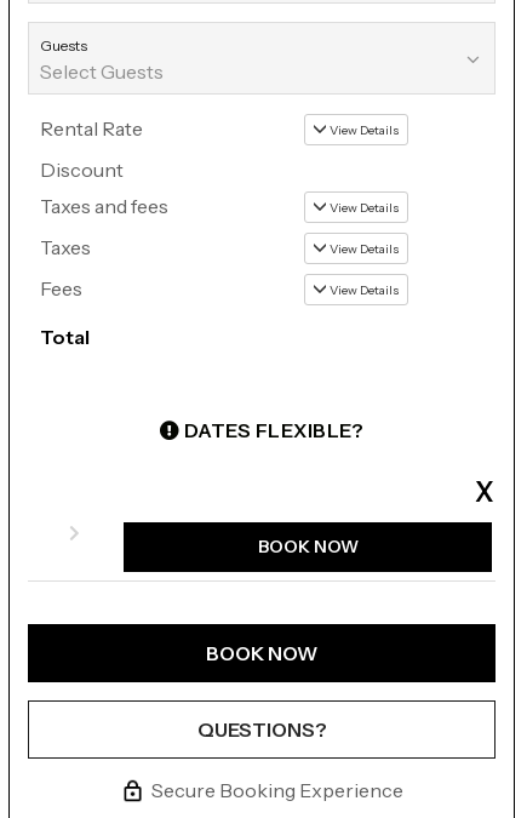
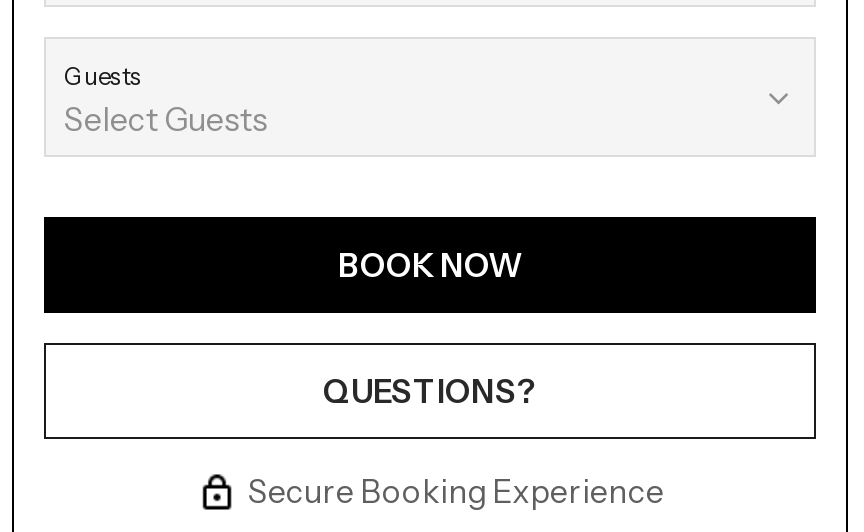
[40,117,400,349] Rental Rate | View Details | Discount | Taxes and fees | View Details | Taxes | View Details | Fees | View Details | Total -> none
[180,419,364,443] DATES FLEXIBLE? -> none
[476,477,496,509] X -> none
[257,536,358,558] BOOK NOW -> none

